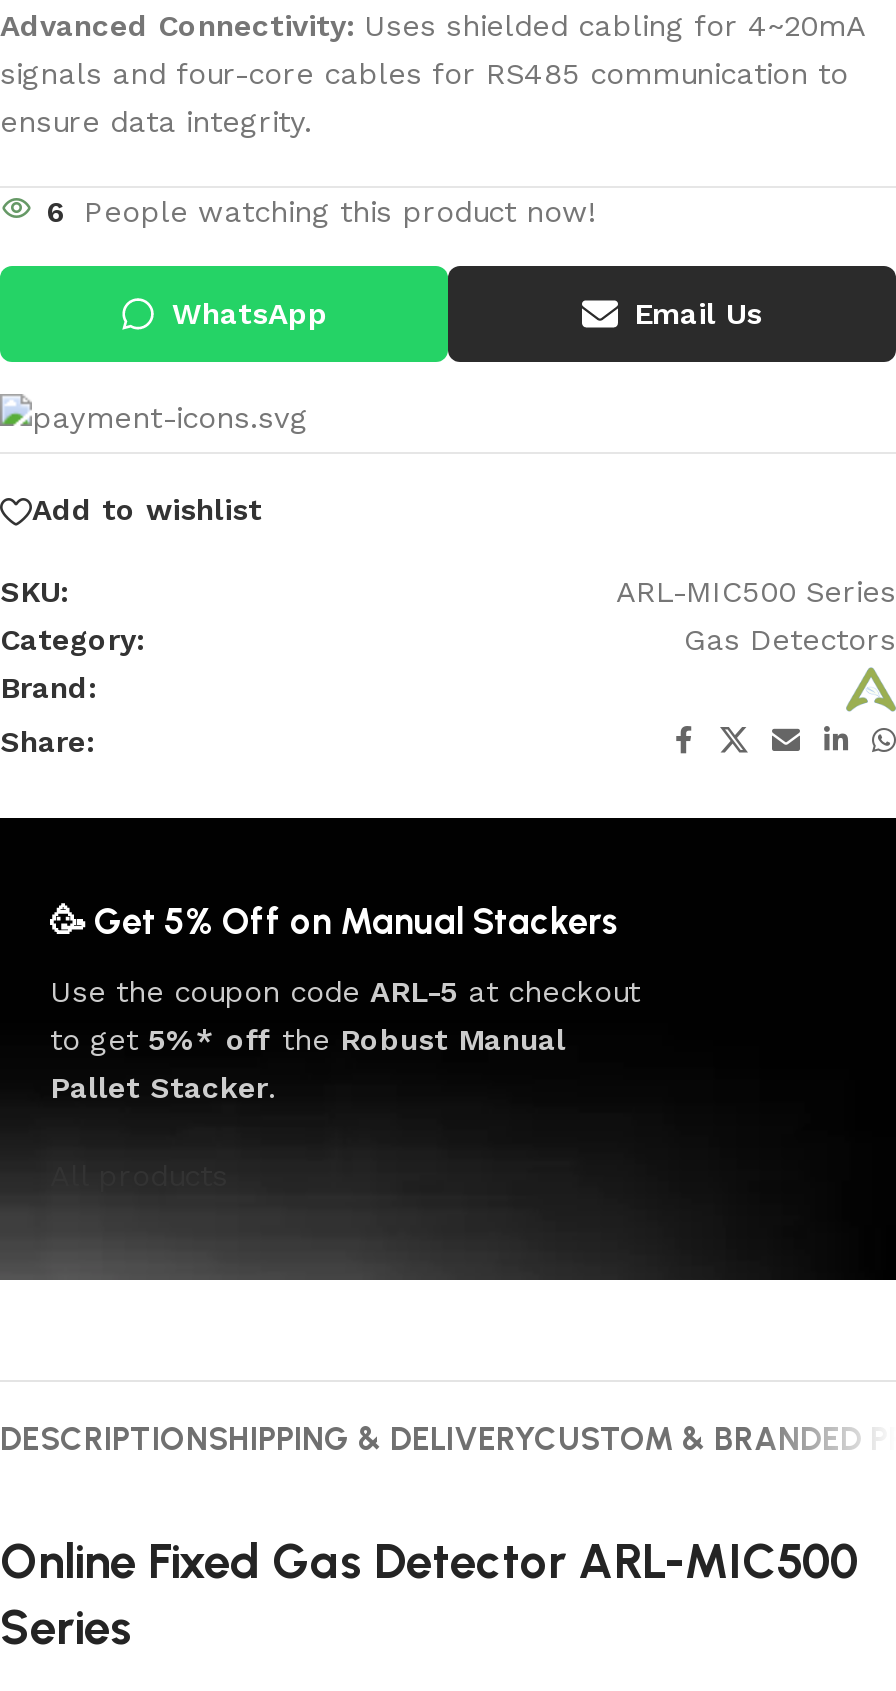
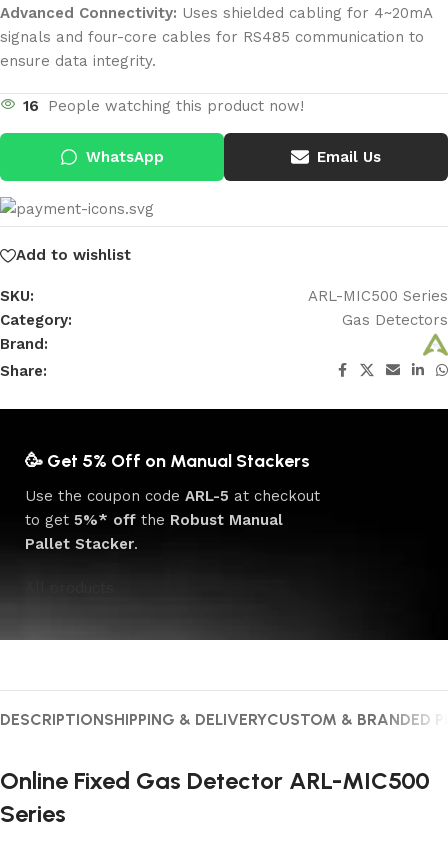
[46,194,596,230] 6 People watching this product now! -> [23,97,304,115] 16 People watching this product now!

